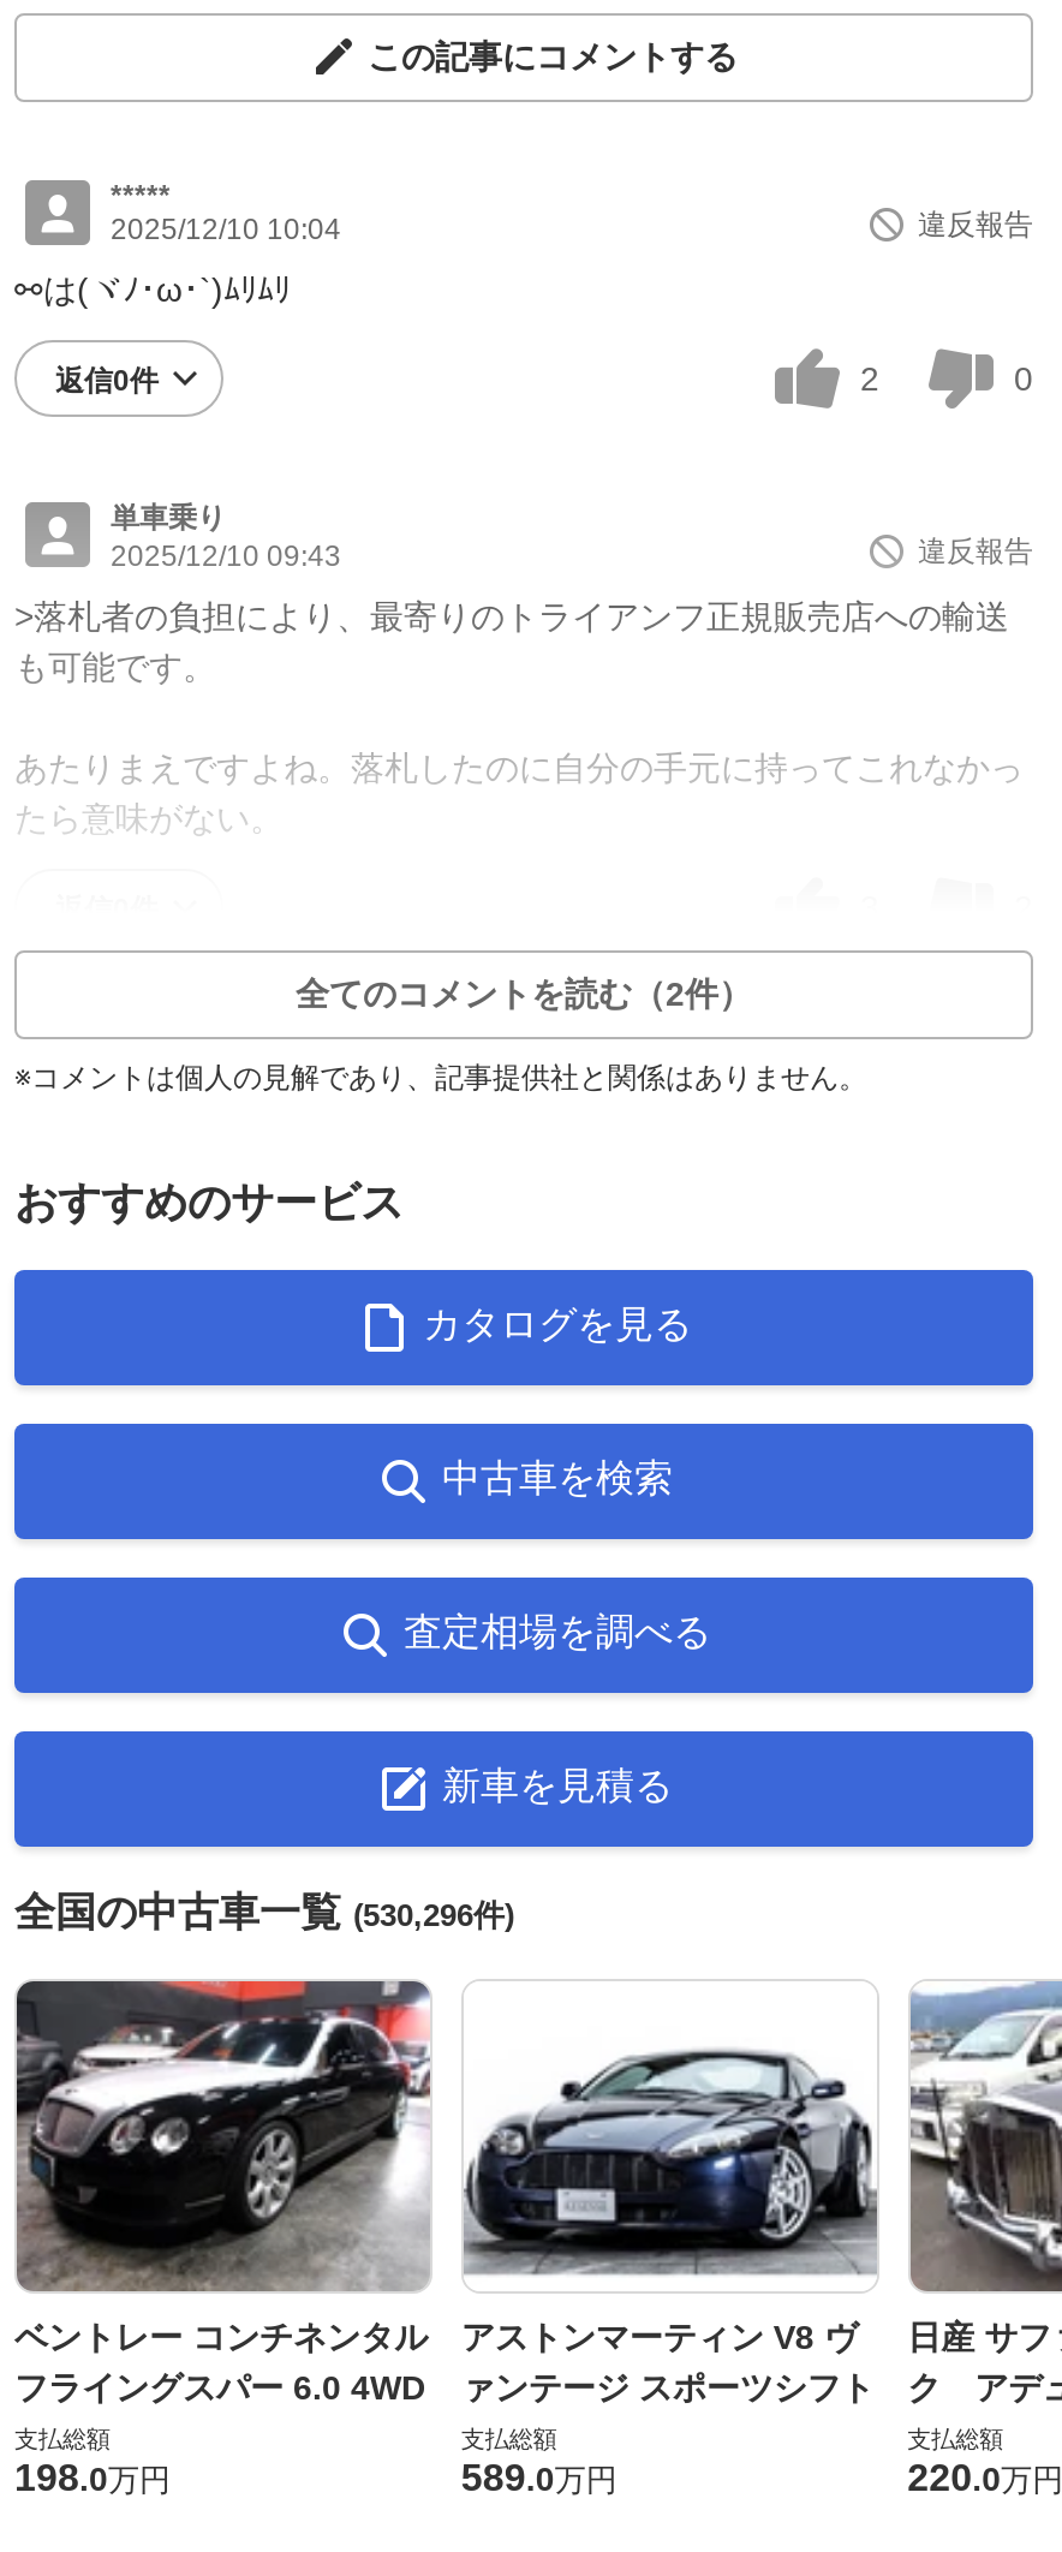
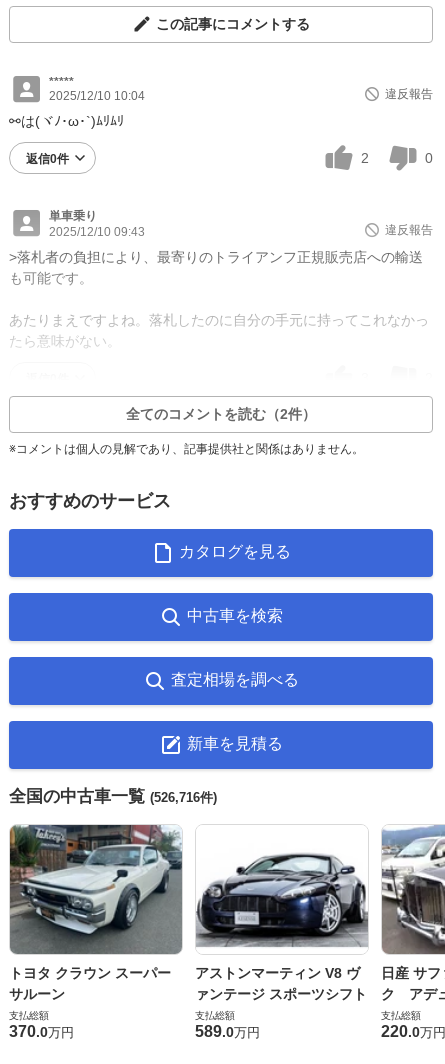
[14,1890,514,1935] 全国の中古車一覧(530,296件) -> [9,787,217,806] 全国の中古車一覧(526,716件)
[14,1979,430,2407] [image] | ベントレー コンチネンタル | フライングスパー 6.0 4WD -> [9,824,183,1002] [image] | トヨタ クラウン スーパー | サルーン
[14,2457,171,2498] 198.0万円 -> [9,1023,74,1040] 370.0万円

